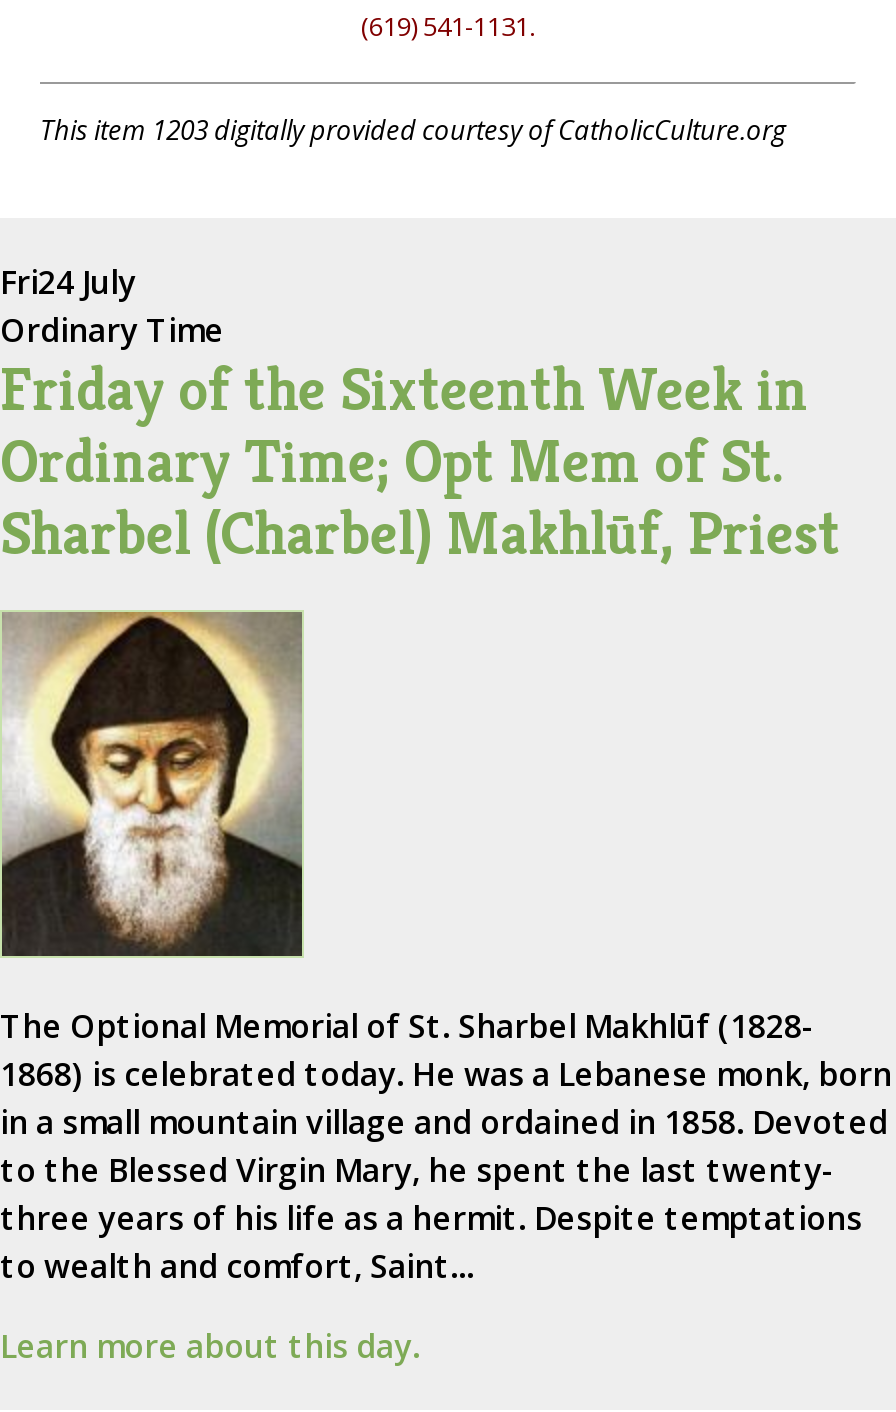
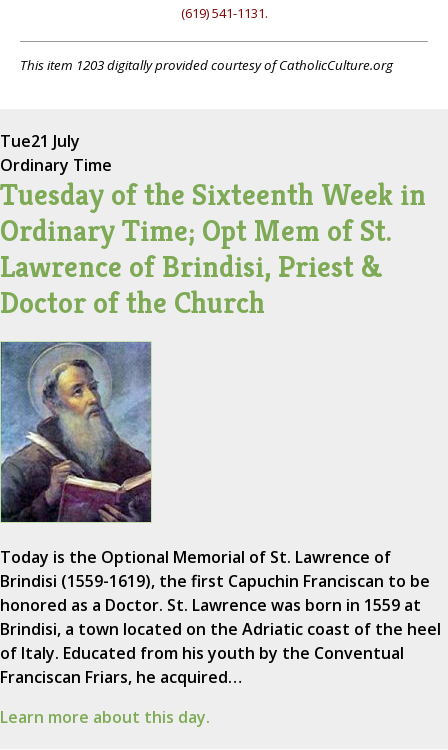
[0,260,136,304] Fri24 July -> [0,130,80,152] Tue21 July
[0,352,808,428] Friday of the Sixteenth Week in -> [0,176,426,214] Tuesday of the Sixteenth Week in
[0,496,840,572] Sharbel (Charbel) Makhlūf, Priest -> [0,248,382,322] Lawrence of Brindisi, Priest & | Doctor of the Church
[6,658,302,956] [image] -> [3,341,151,494] [image]
[0,1004,892,1288] The Optional Memorial of St. Sharbel Makhlūf (1828- | 1868) is celebrated today. He was a Lebanese monk, born | in a small mountain village and ordained in 1858. Devoted | to the Blessed Virgin Mary, he spent the last twenty- | three years of his life as a hermit. Despite temptations | to wealth and comfort, Saint… -> [0,546,441,688] Today is the Optional Memorial of St. Lawrence of | Brindisi (1559-1619), the first Capuchin Franciscan to be | honored as a Doctor. St. Lawrence was born in 1559 at | Brindisi, a town located on the Adriatic coast of the heel | of Italy. Educated from his youth by the Conventual | Franciscan Friars, he acquired…

